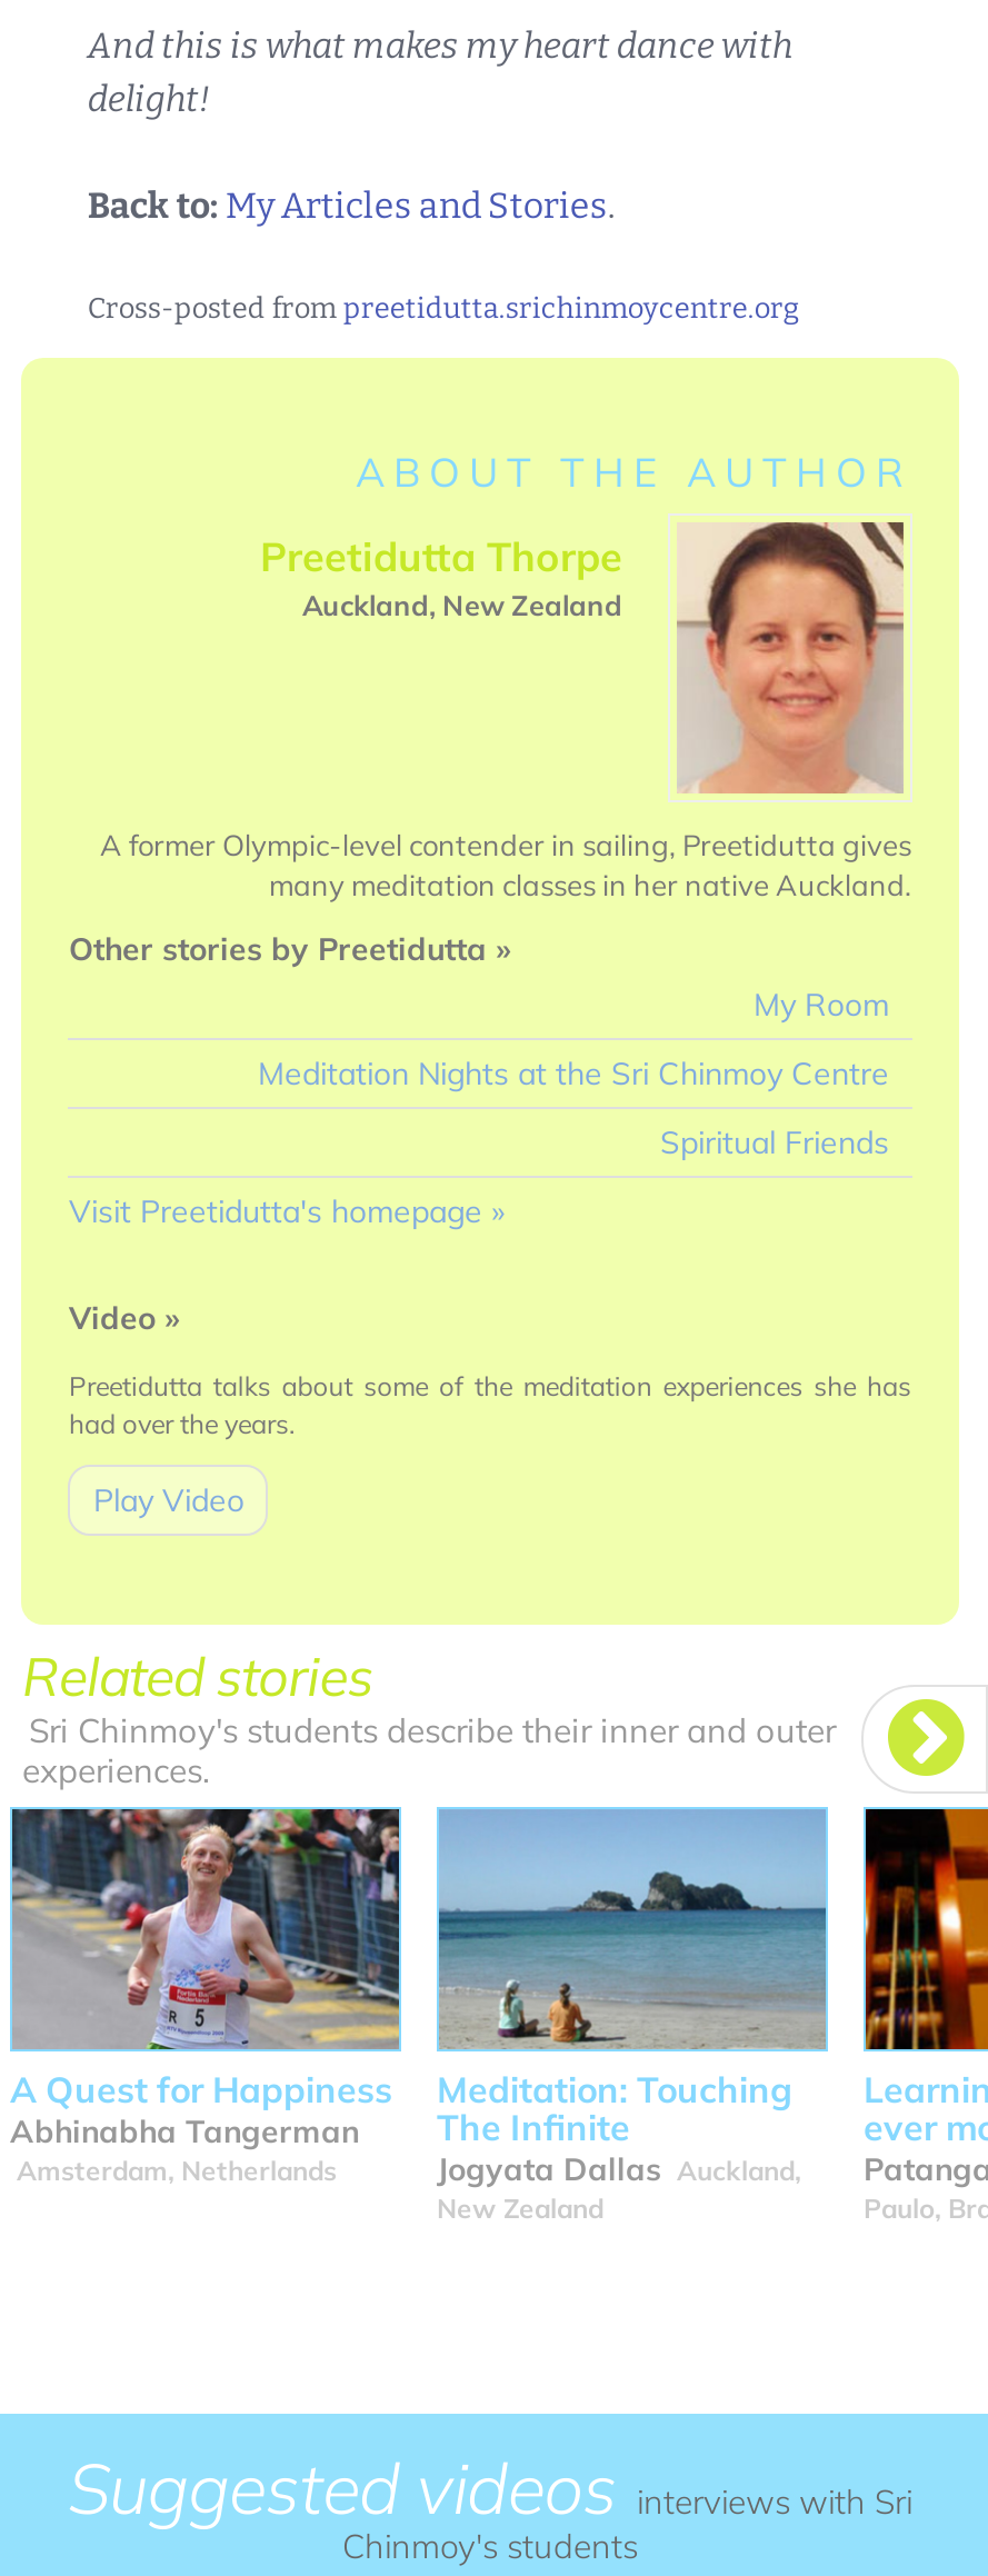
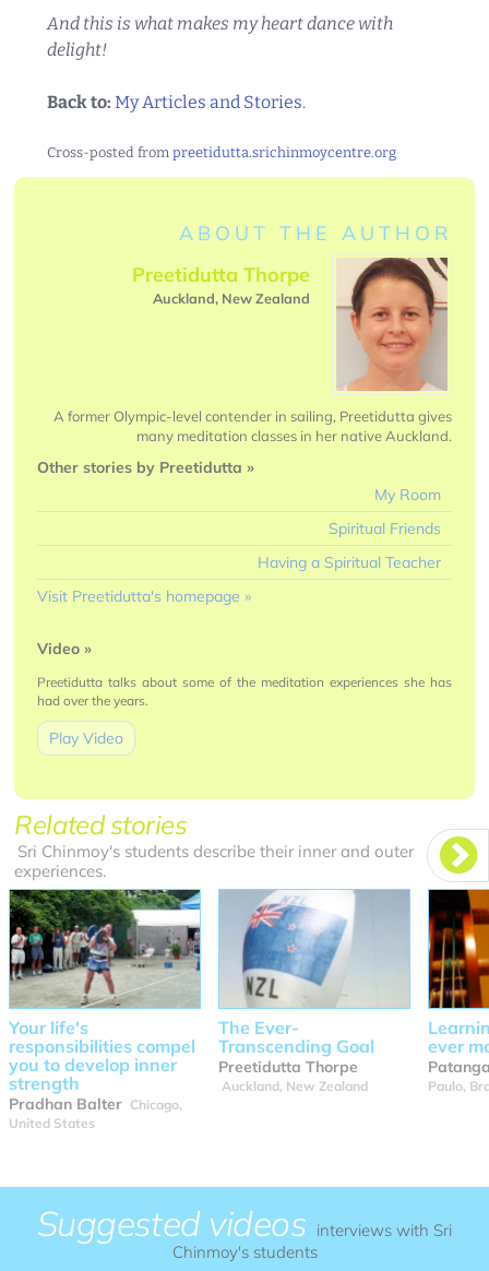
[258,1054,889,1094] Meditation Nights at the Sri Chinmoy Centre -> none
moved [660,1123,889,1163] -> [328,519,440,539]: Spiritual Friends
none -> [257,553,440,572] Having a Spiritual Teacher
[10,1807,401,2188] [image] | A Quest for Happiness | Abhinabha Tangerman | Amsterdam, Netherlands -> [9,889,201,1132] [image] | Your life's | responsibilities compel | you to develop inner | strength | Pradhan Balter Chicago, | United States
[437,1807,826,2226] [image] | Meditation: Touching | The Infinite | Jogyata Dallas Auckland, | New Zealand -> [218,890,410,1095] [image] | The Ever- | Transcending Goal | Preetidutta Thorpe | Auckland, New Zealand

